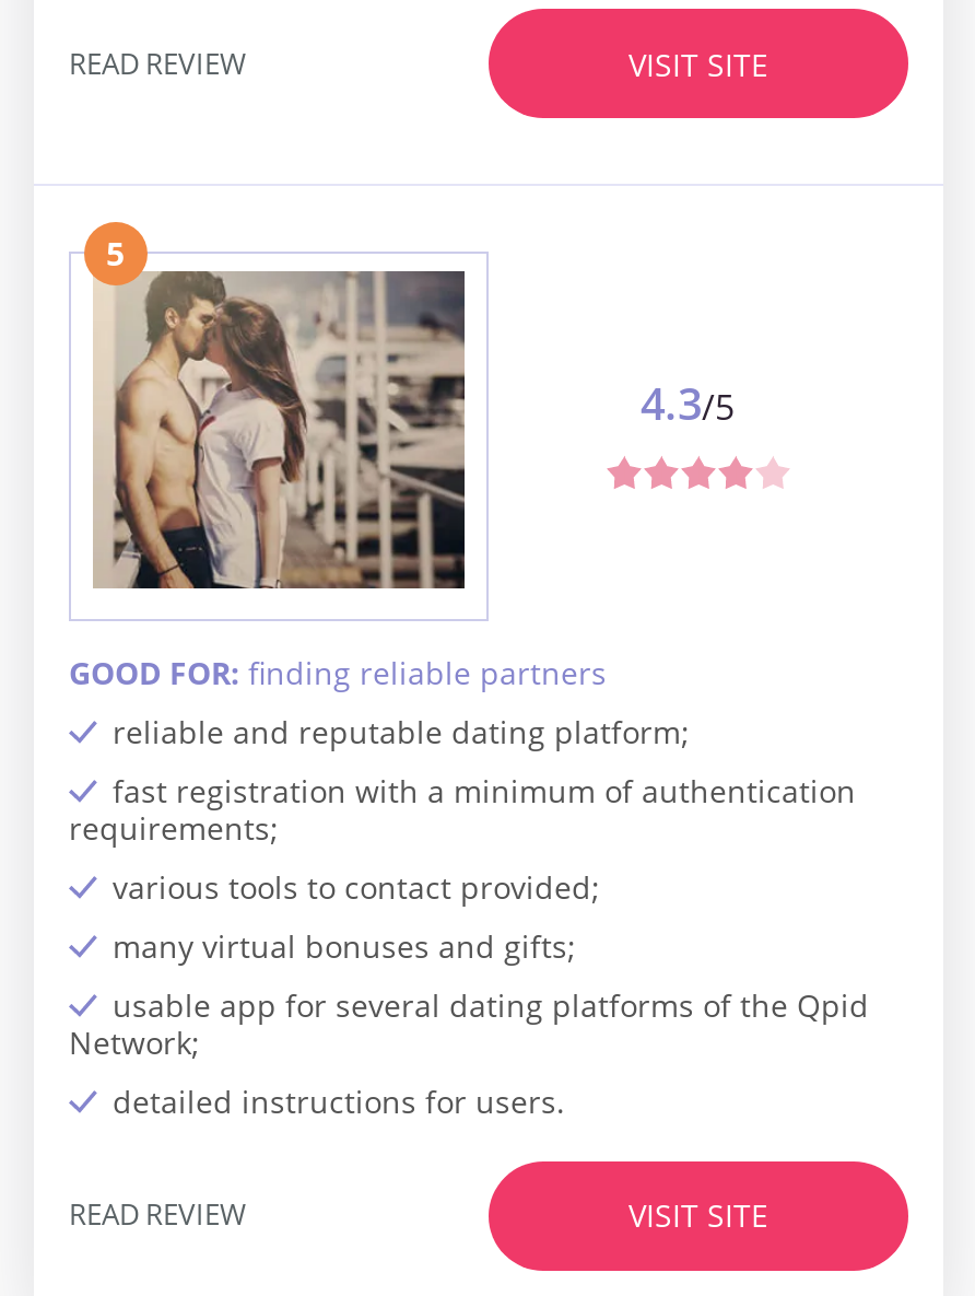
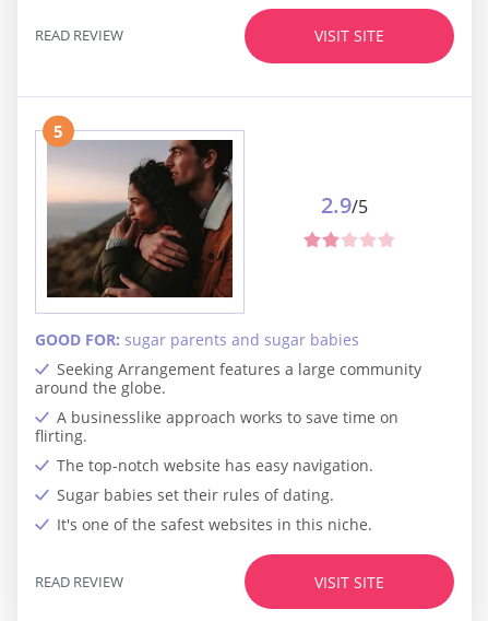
[69,270,607,693] [image] | GOOD FOR: finding reliable partners -> [35,140,359,350] [image] | GOOD FOR: sugar parents and sugar babies
[641,374,735,433] 4.3/5 -> [320,191,367,220] 2.9/5
[69,710,869,1121] reliable and reputable dating platform; | fast registration with a minimum of authentication | requirements; | various tools to contact provided; | many virtual bonuses and gifts; | usable app for several dating platforms of the Qpid | Network; | detailed instructions for users. -> [35,359,421,535] Seeking Arrangement features a large community | around the globe. | A businesslike approach works to save time on | flirting. | The top-notch website has easy navigation. | Sugar babies set their rules of dating. | It's one of the safest websites in this niche.

